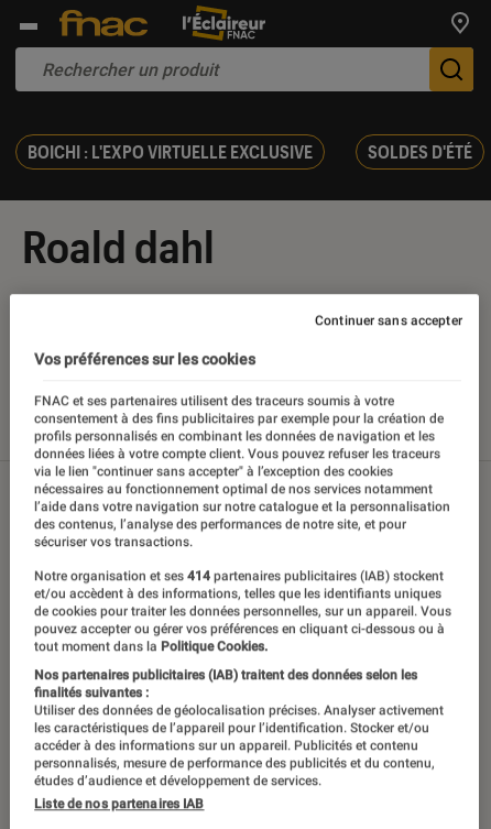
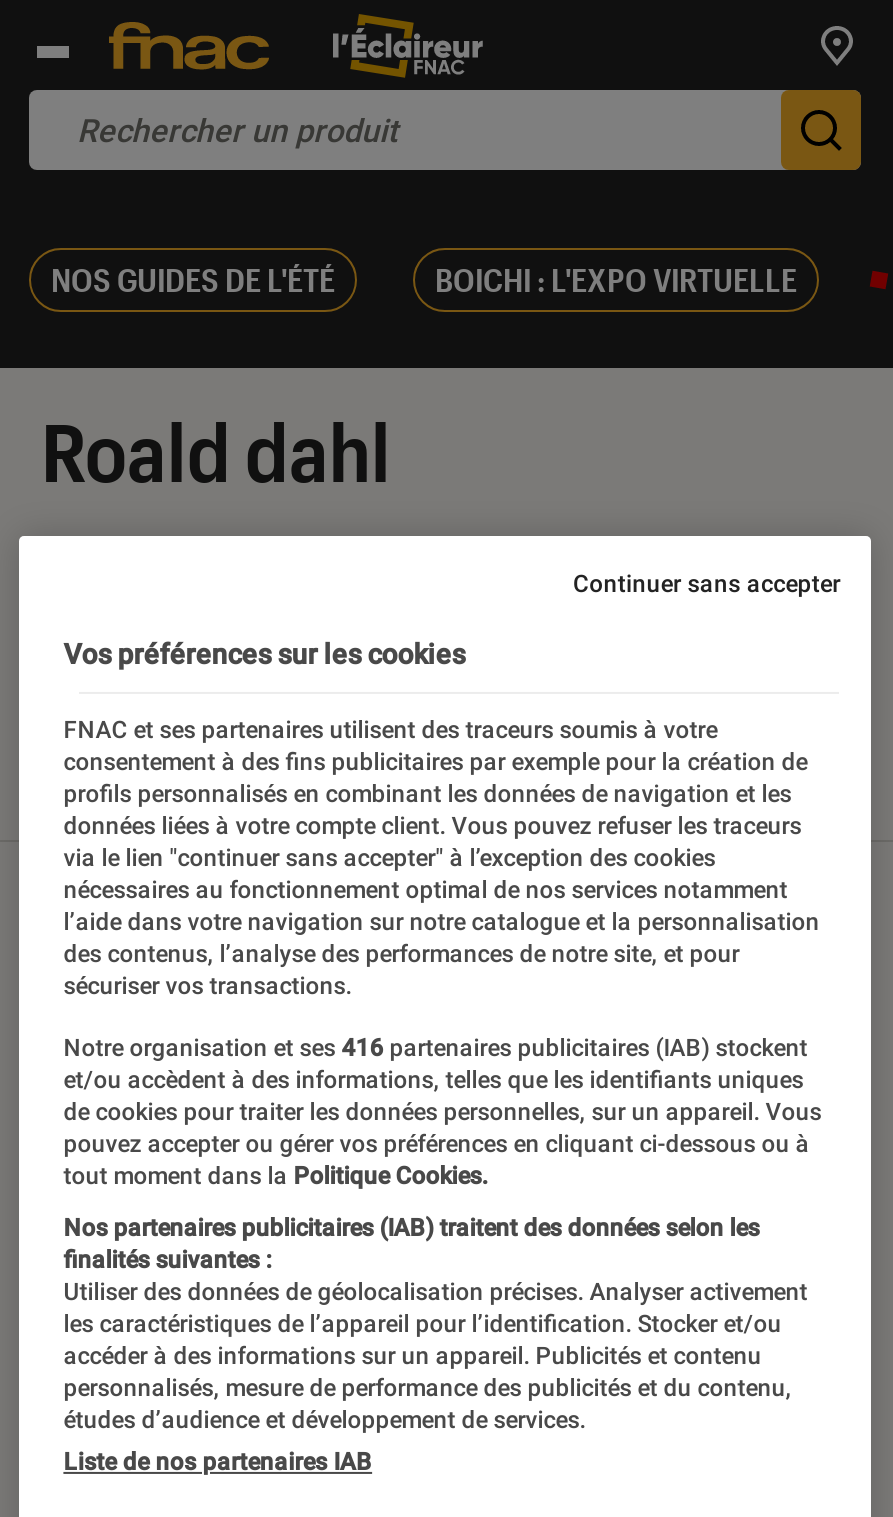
[28,141,472,162] BOICHI : L'EXPO VIRTUELLE EXCLUSIVE | SOLDES D'ÉTÉ -> [51,260,797,298] NOS GUIDES DE L'ÉTÉ | BOICHI : L'EXPO VIRTUELLE
[34,568,444,584] Notre organisation et ses 414 partenaires publicitaires (IAB) stockent -> [63,1033,807,1061] Notre organisation et ses 416 partenaires publicitaires (IAB) stockent

